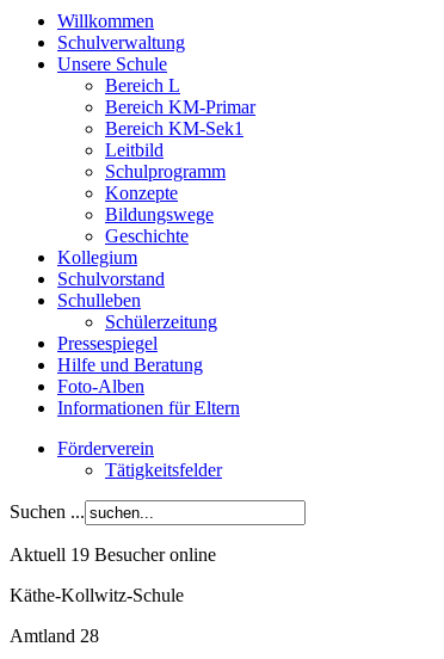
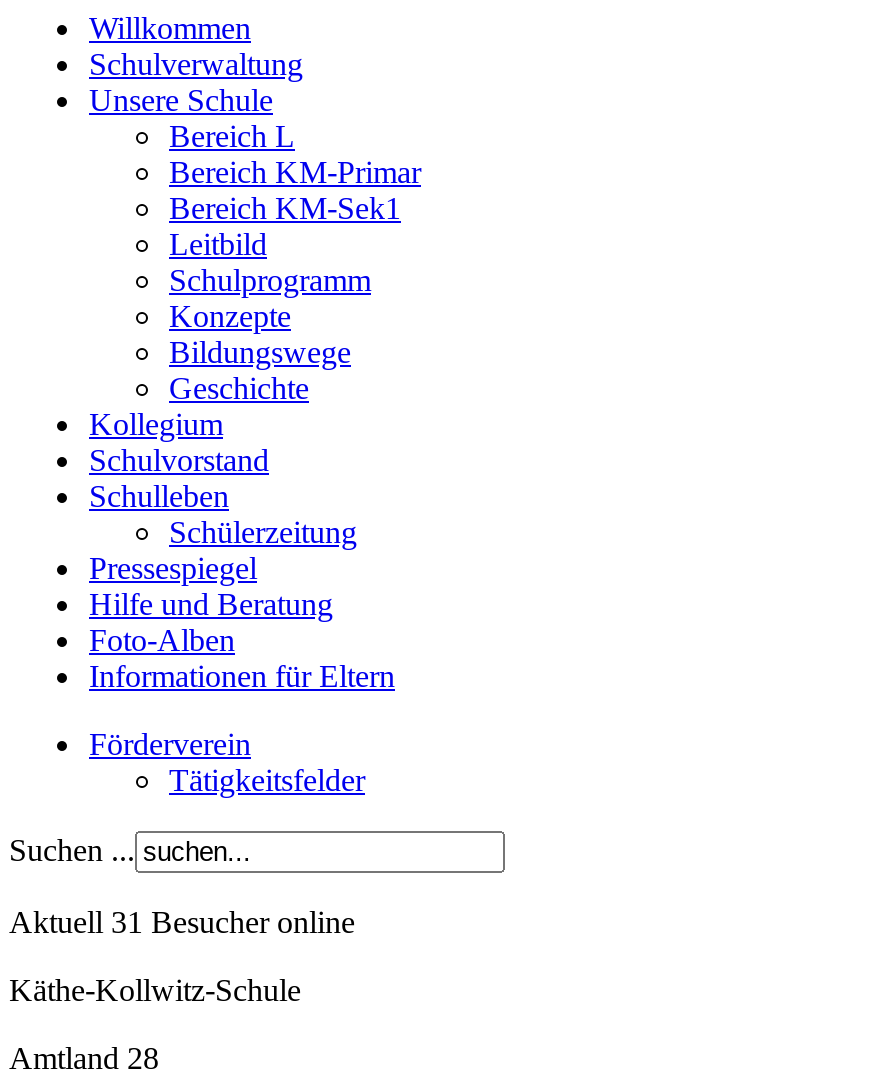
[10,544,216,565] Aktuell 19 Besucher online -> [9,905,355,939] Aktuell 31 Besucher online

